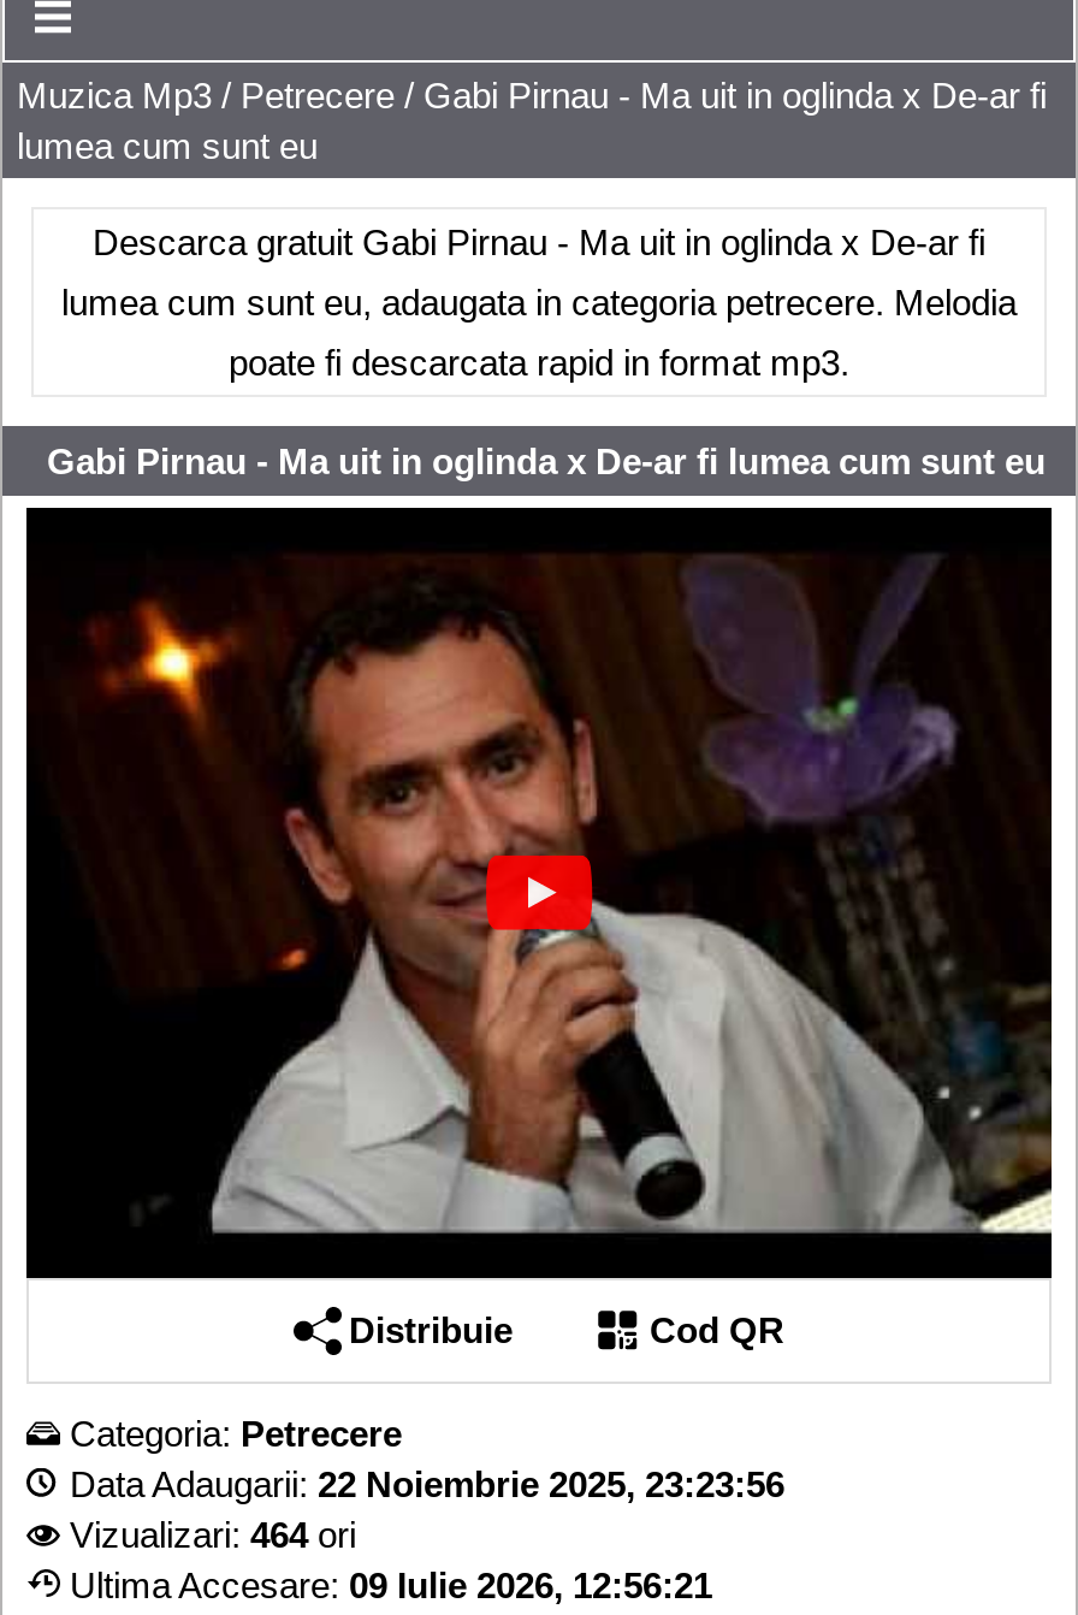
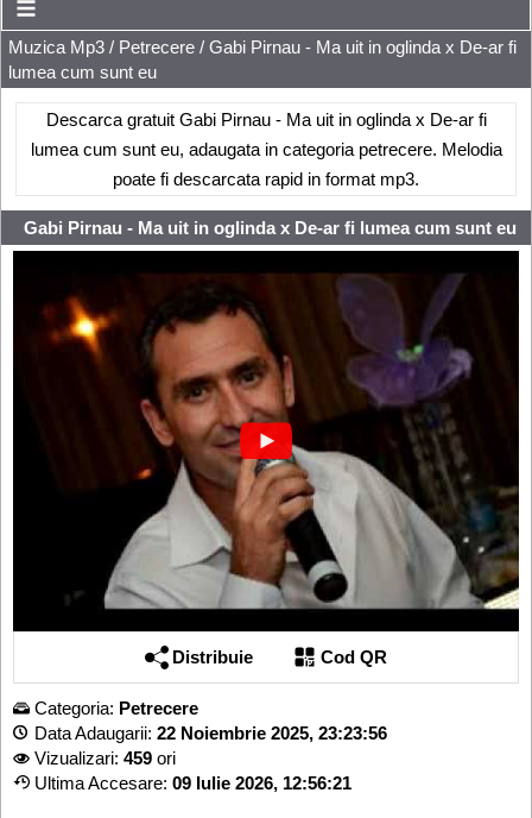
[60,1513,356,1554] Vizualizari: 464 ori -> [30,747,176,767] Vizualizari: 459 ori

